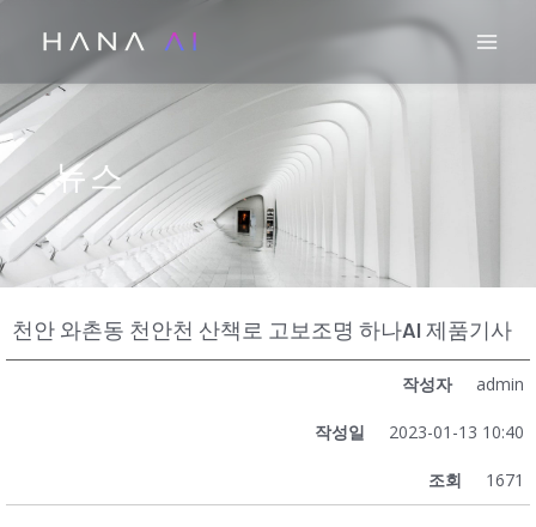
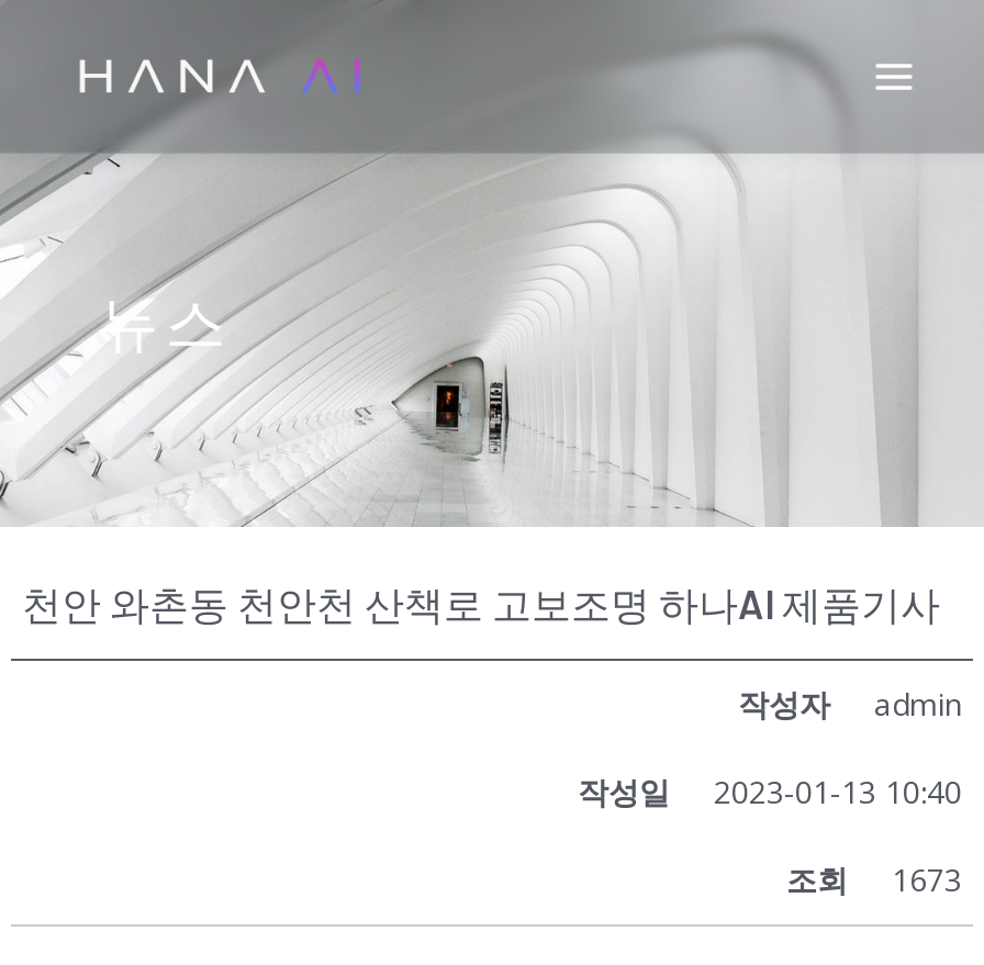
[428,468,524,491] 조회 1671 -> [786,859,962,900] 조회 1673

